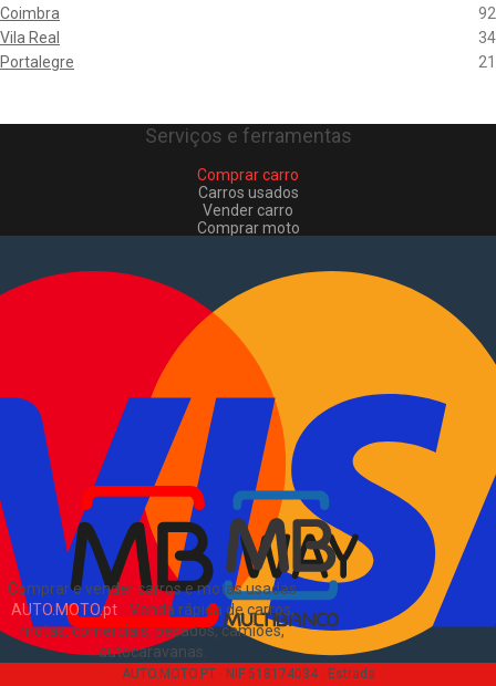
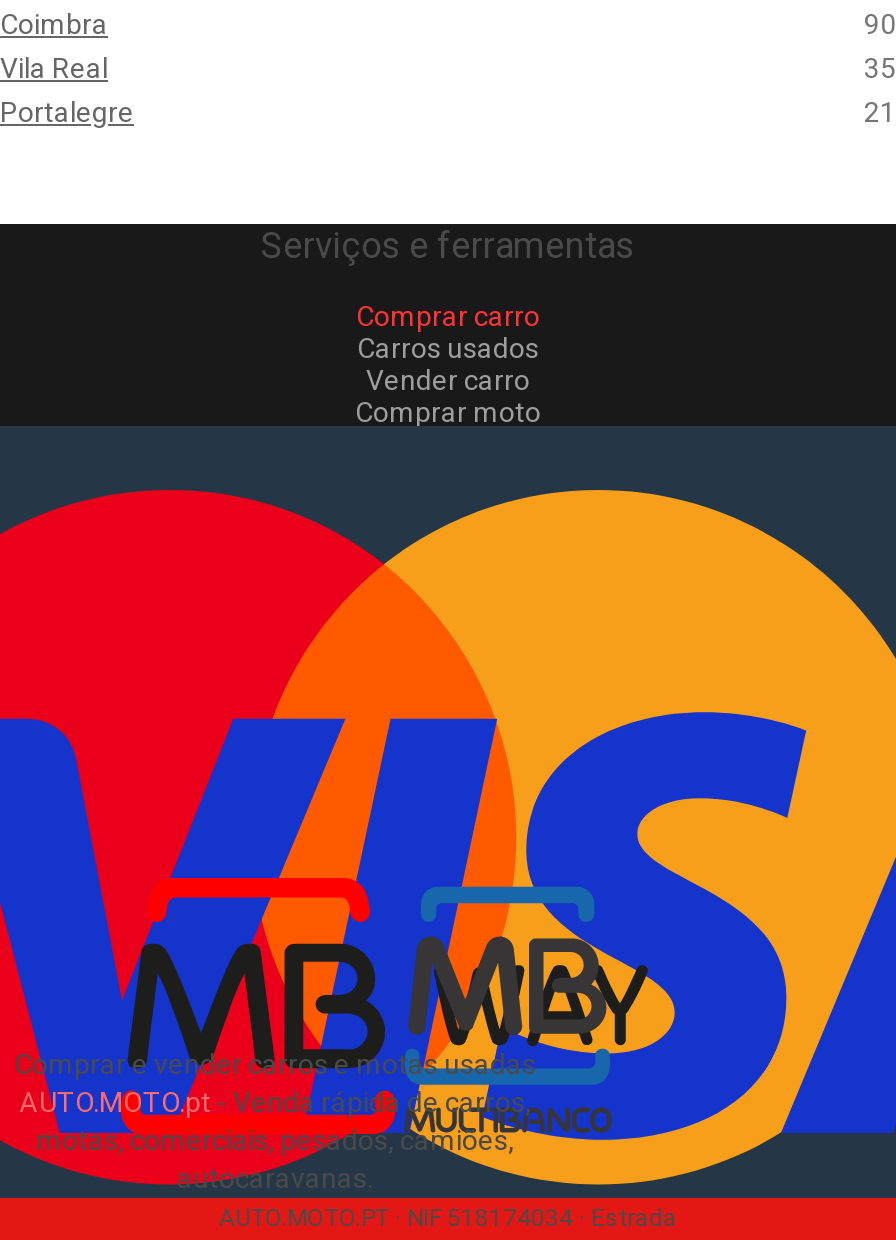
[478,4,496,22] 92 -> [864,8,896,40] 90
[478,29,496,46] 34 -> [864,52,896,84] 35

